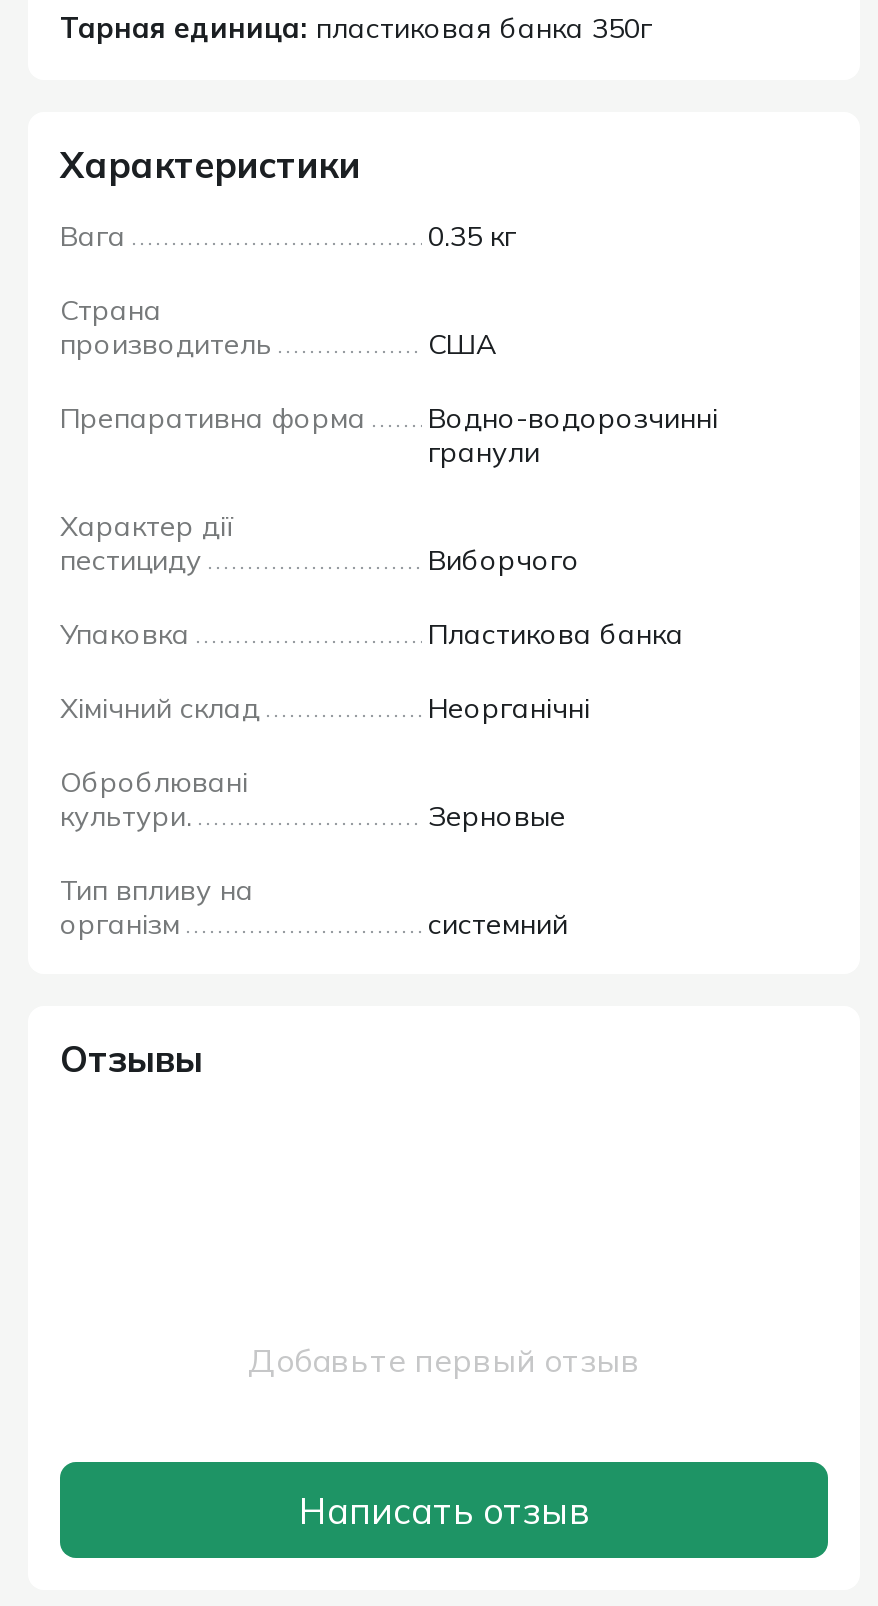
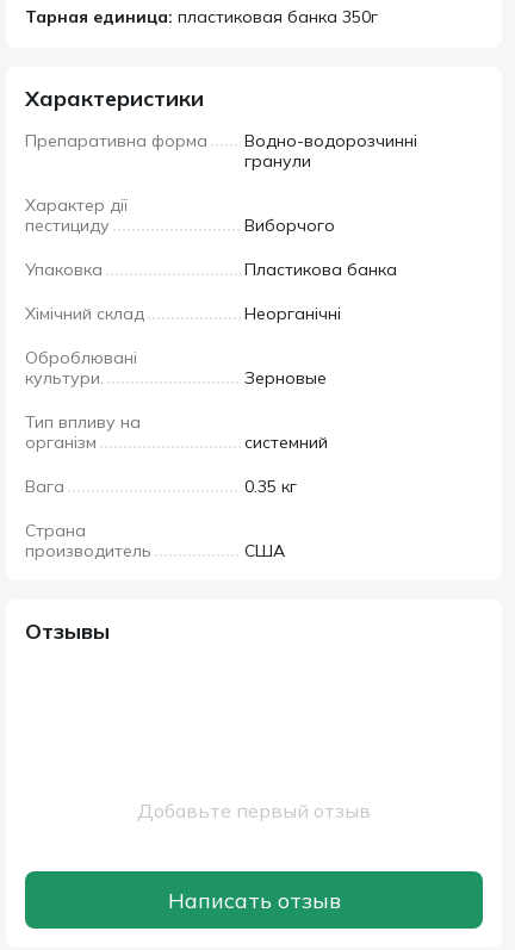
moved [60,218,516,362] -> [25,476,297,562]: Вага | 0.35 кг | Страна | производитель | США
moved [60,400,718,942] -> [25,130,417,453]: Препаративна форма | Водно-водорозчинні | гранули | ... | організм | системний

